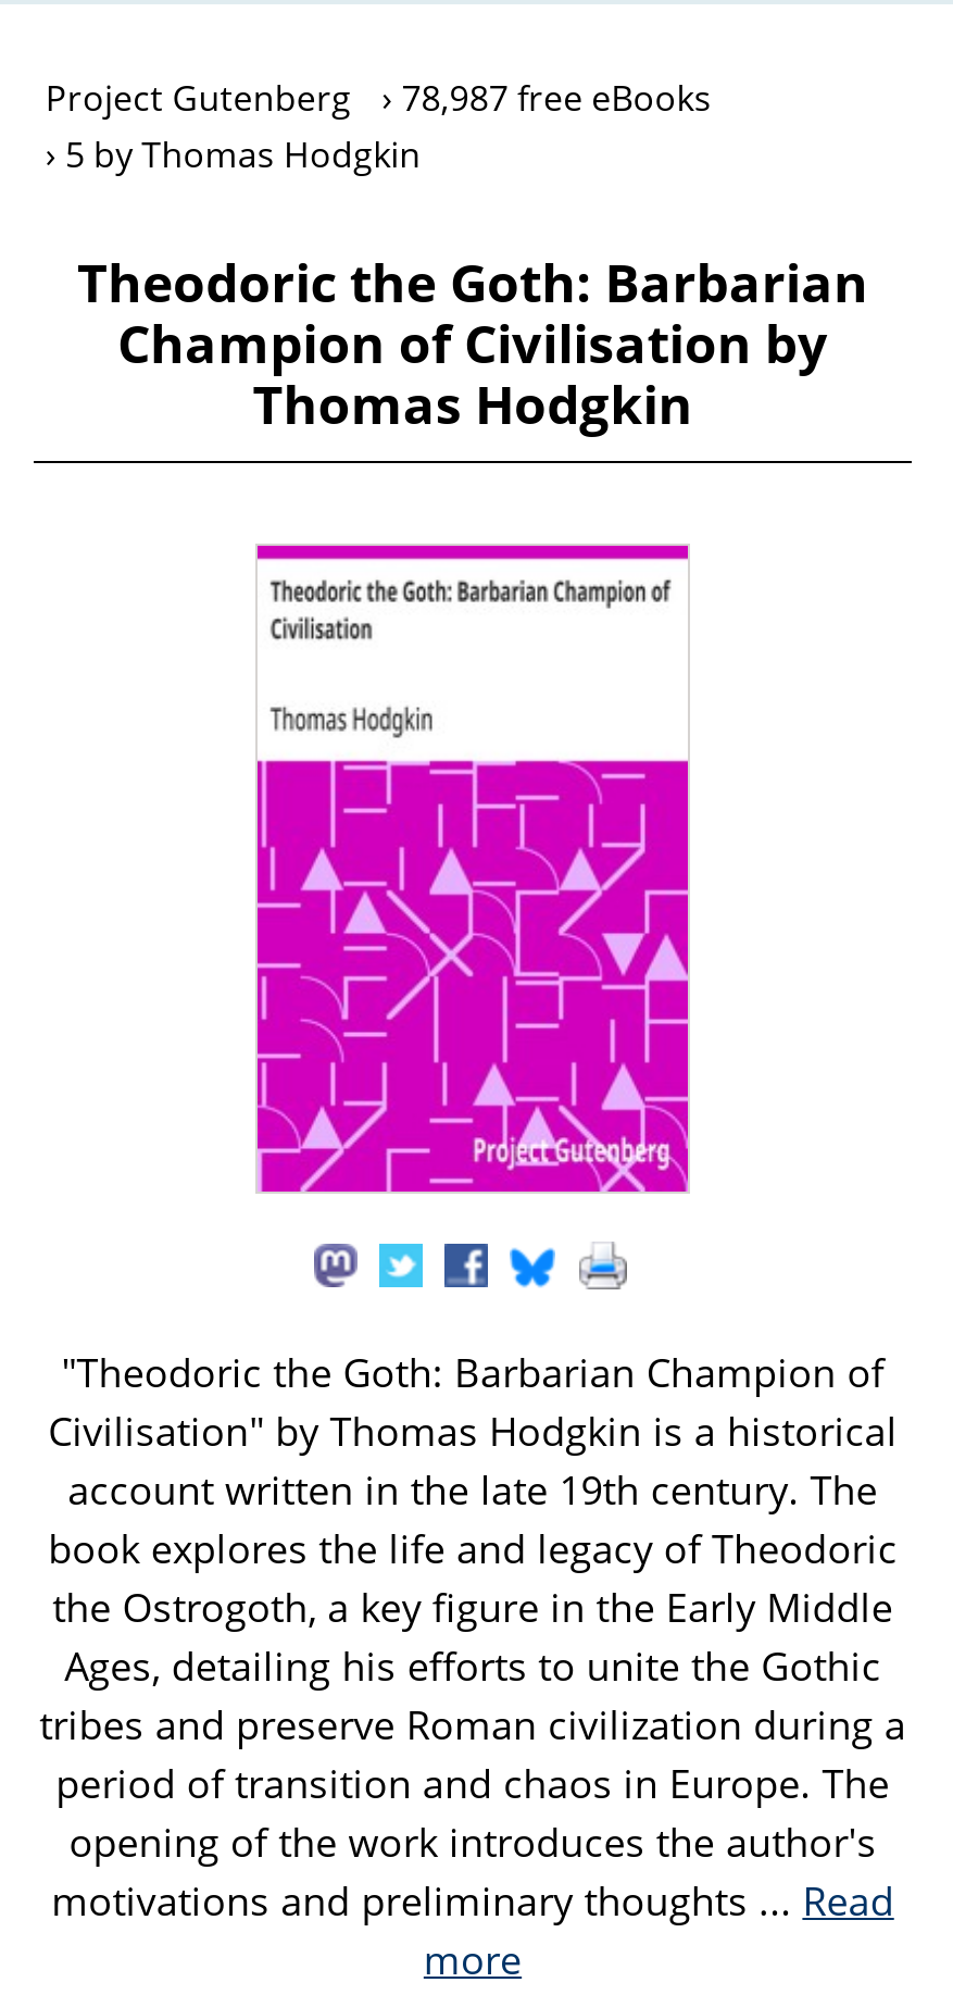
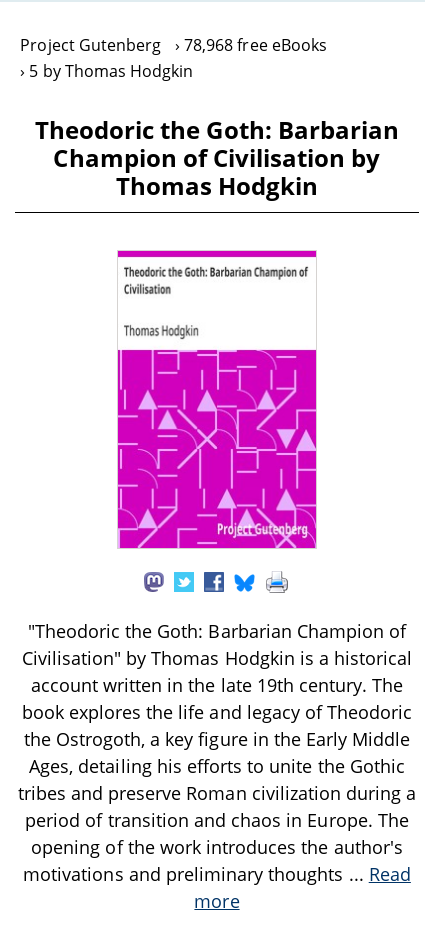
[45,74,712,122] Project Gutenberg 78,987 free eBooks -> [20,34,327,56] Project Gutenberg 78,968 free eBooks

